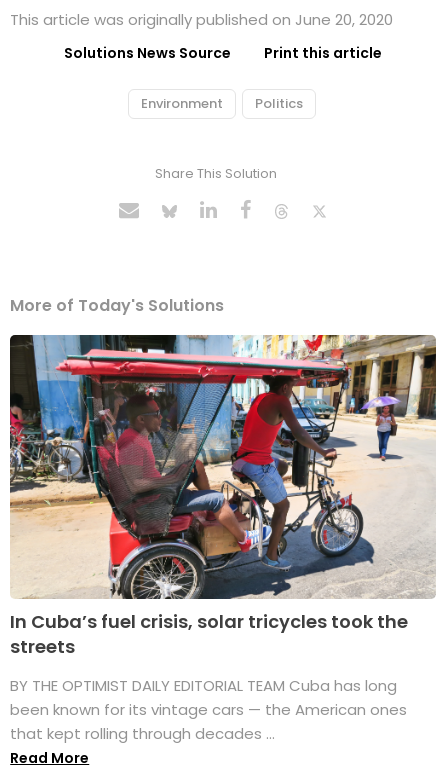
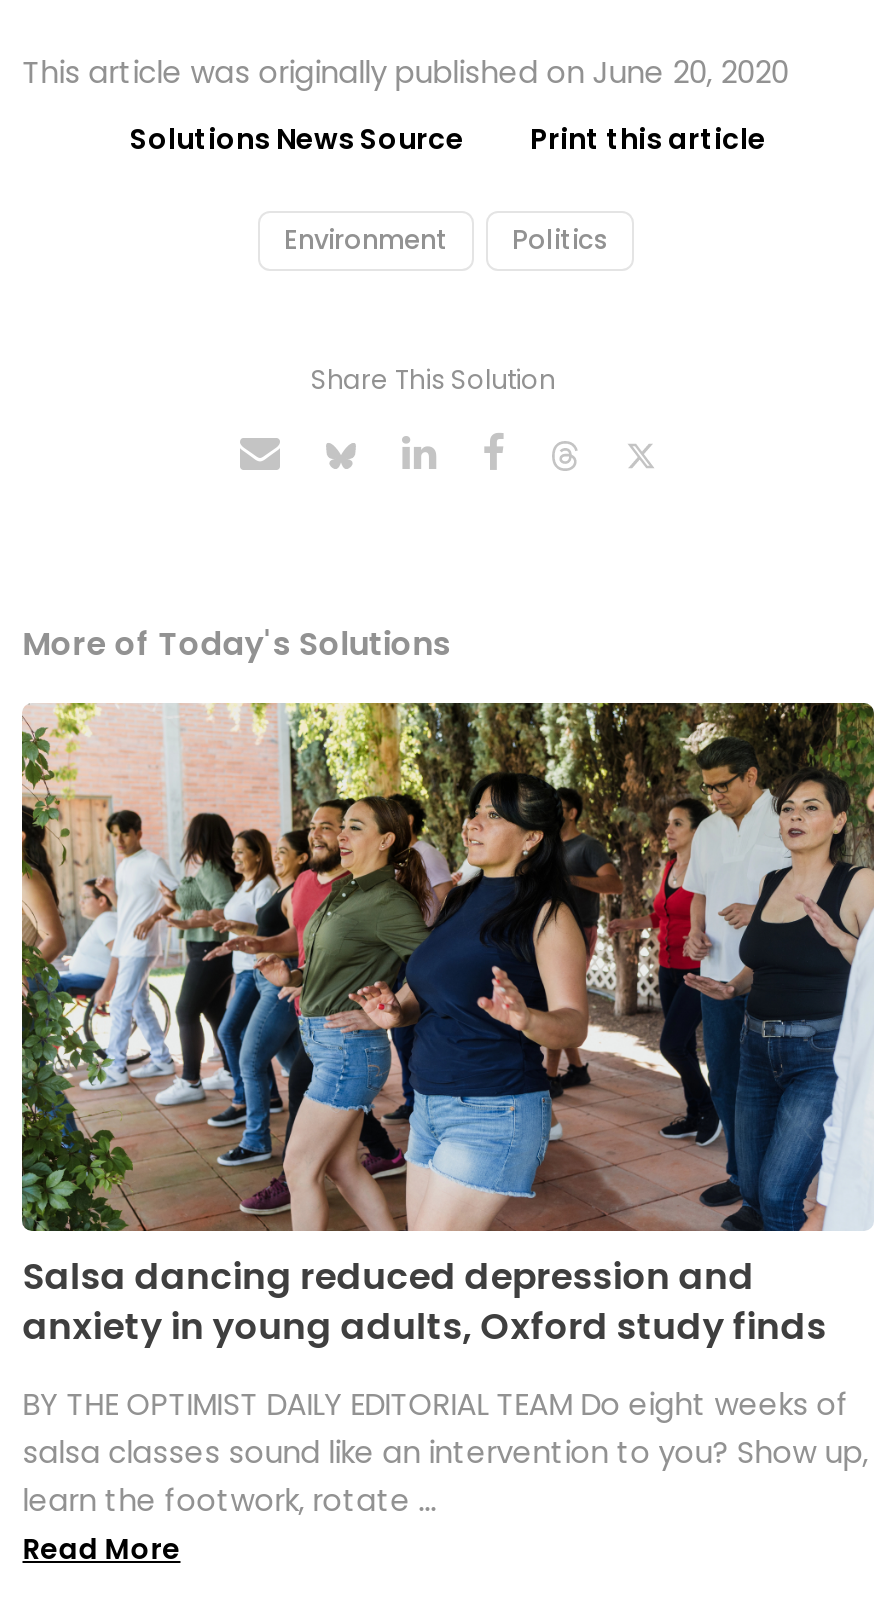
[9,334,436,659] [image] | In Cuba’s fuel crisis, solar tricycles took the | streets -> [20,701,876,1351] [image] | Salsa dancing reduced depression and | anxiety in young adults, Oxford study finds
[10,675,407,744] BY THE OPTIMIST DAILY EDITORIAL TEAM Cuba has long | been known for its vintage cars — the American ones | that kept rolling through decades ... -> [22,1383,868,1521] BY THE OPTIMIST DAILY EDITORIAL TEAM Do eight weeks of | salsa classes sound like an intervention to you? Show up, | learn the footwork, rotate ...

